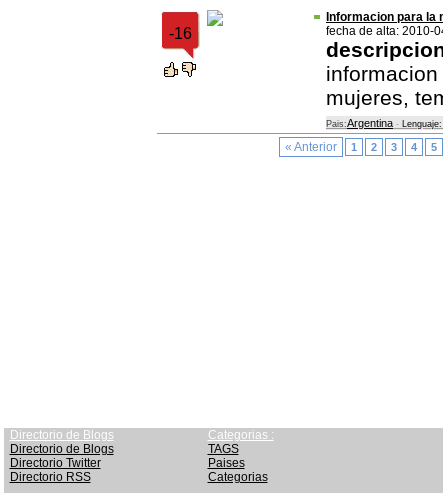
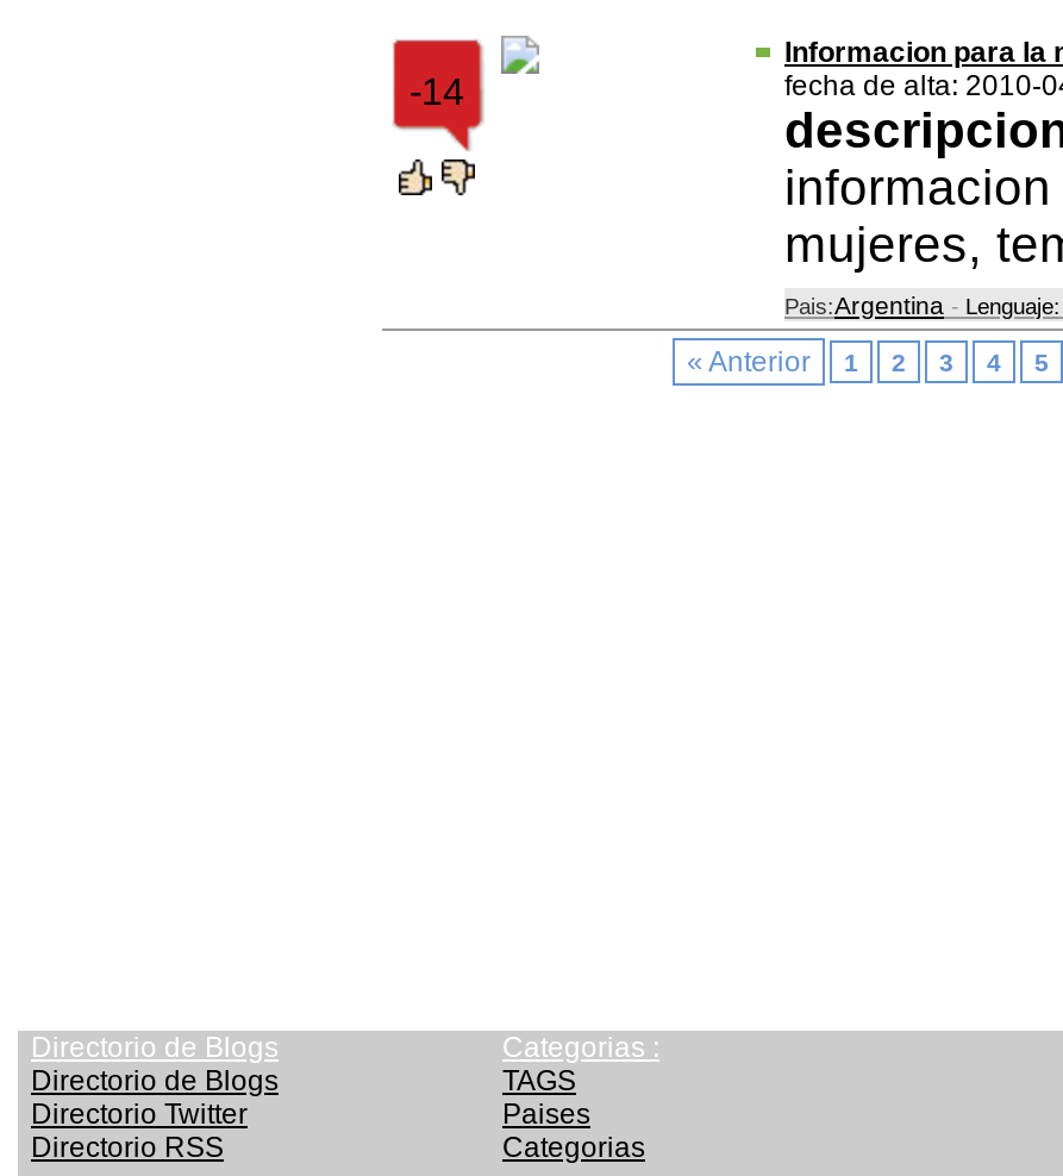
[168,25,191,42] -16 -> [409,71,464,112] -14

